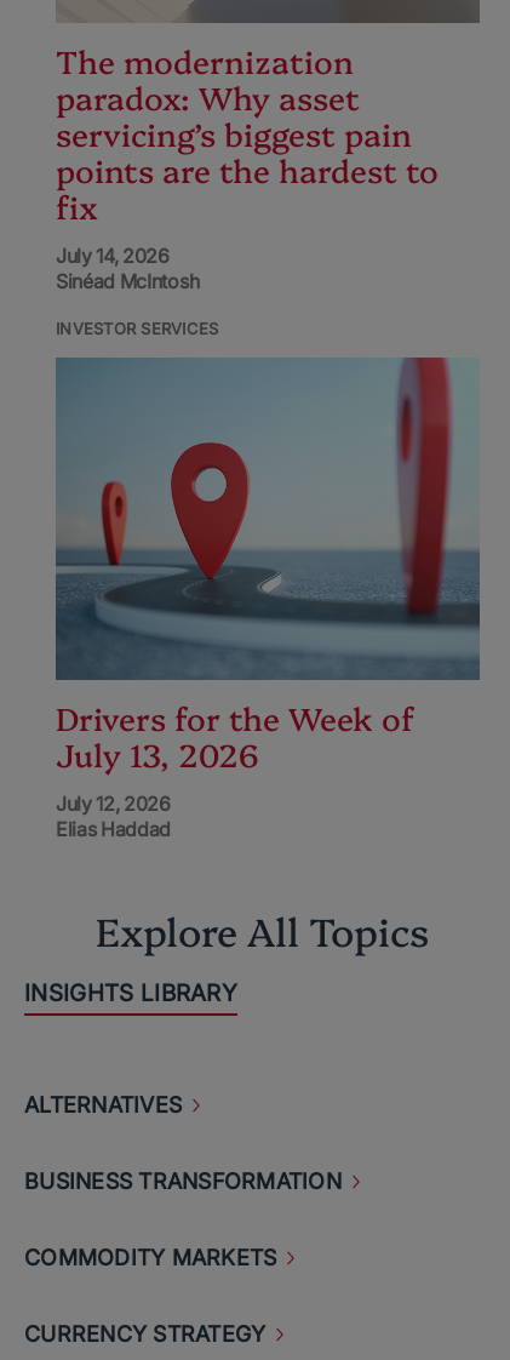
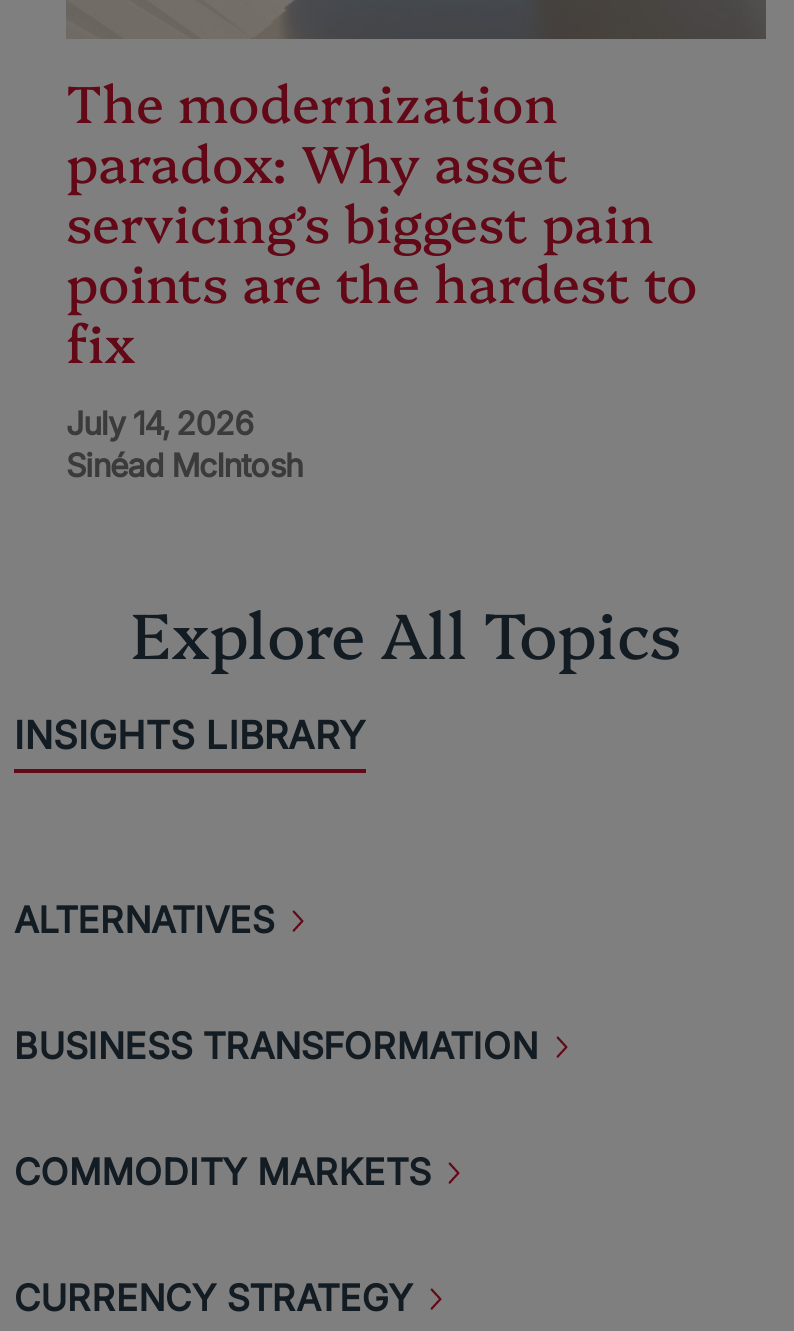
[56,319,219,339] INVESTOR SERVICES -> none
[55,356,481,841] [image] | Drivers for the Week of | July 13, 2026 | July 12, 2026 | Elias Haddad -> none

